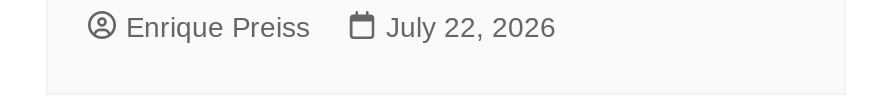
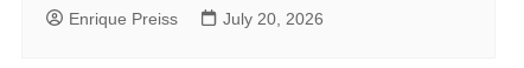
[386,11,556,43] July 22, 2026 -> [223,9,324,28] July 20, 2026

